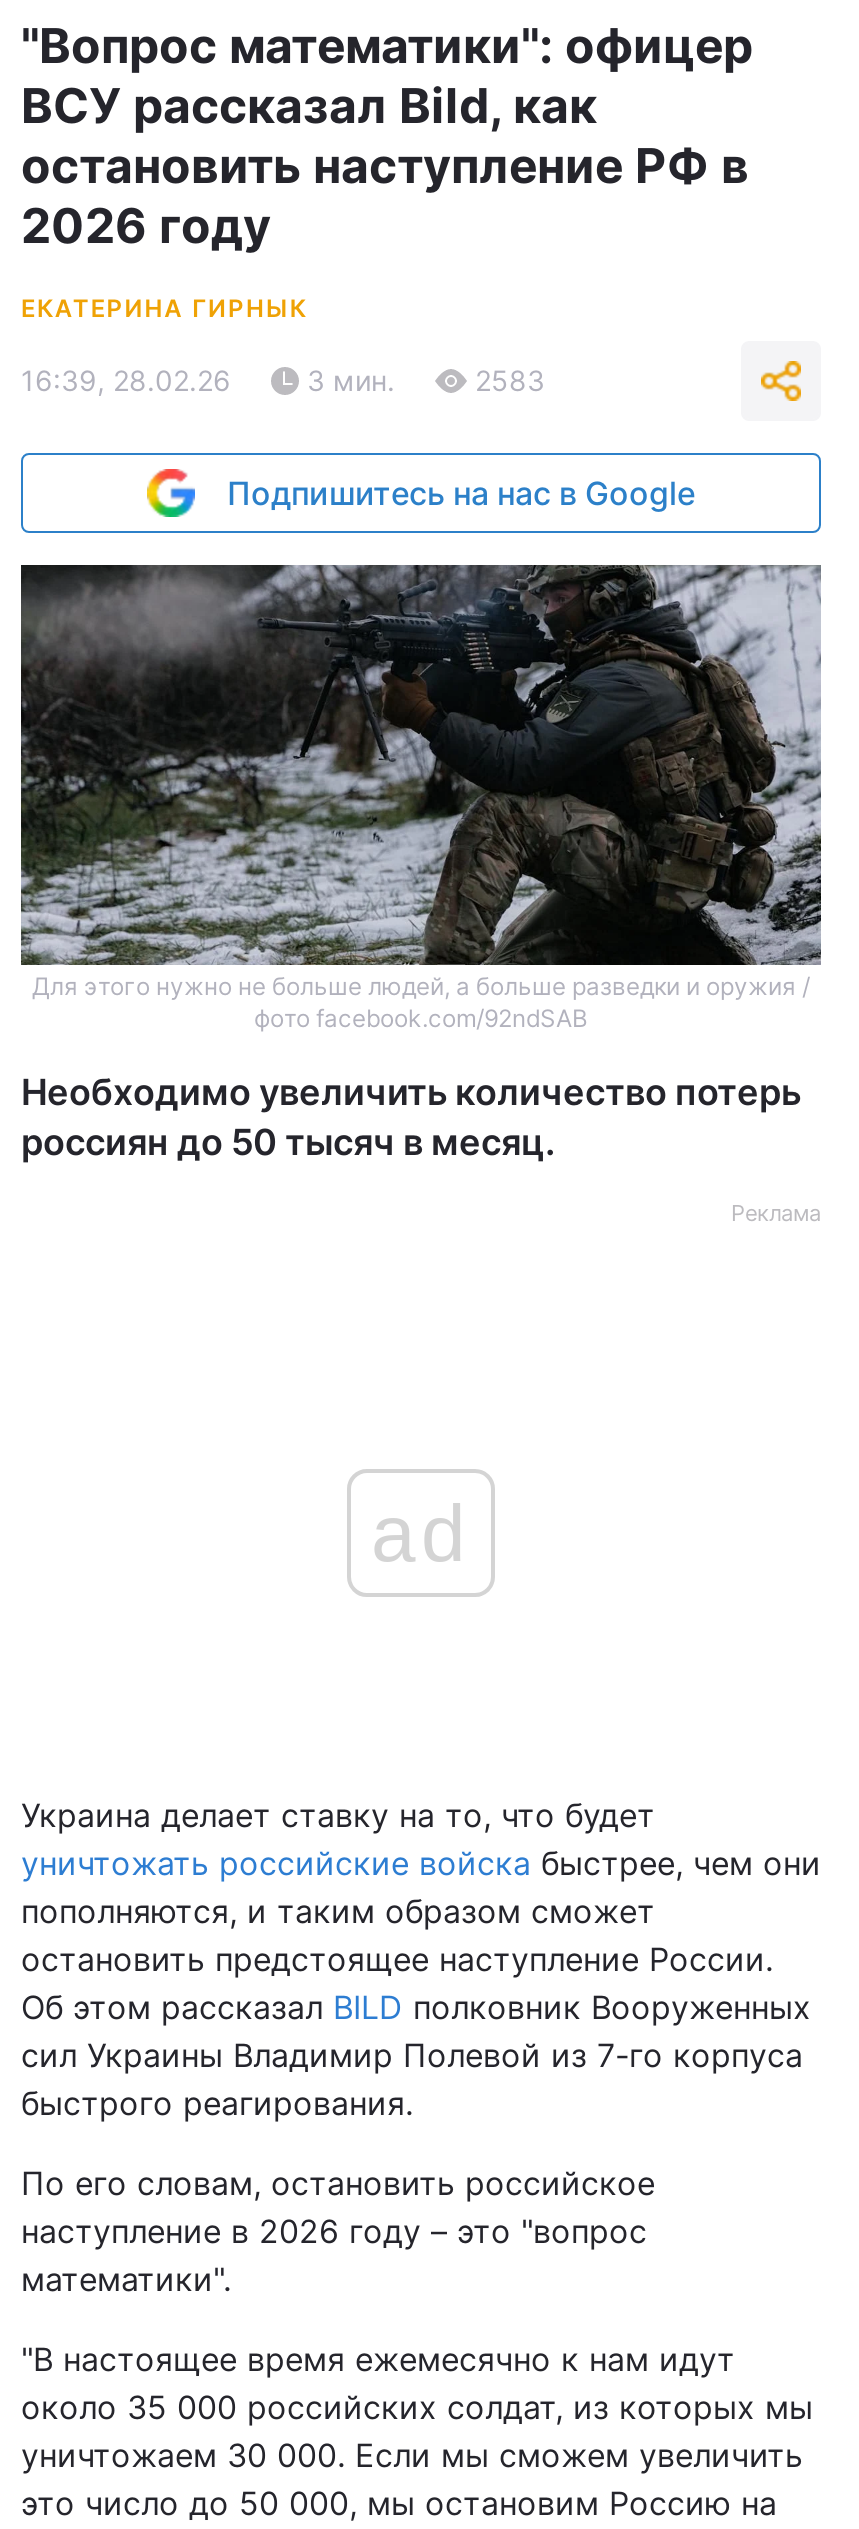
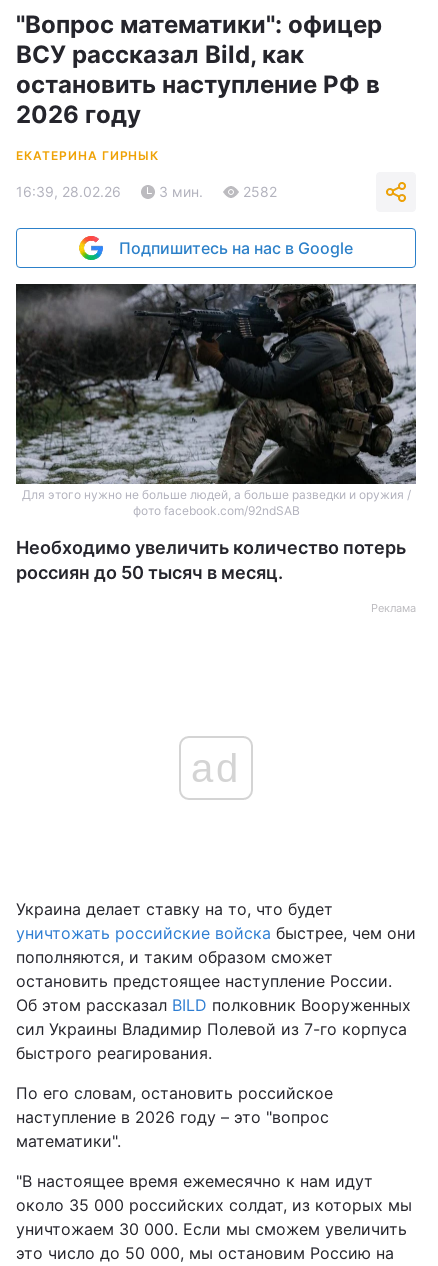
[475,363,545,397] 2583 -> [243,183,277,200] 2582

